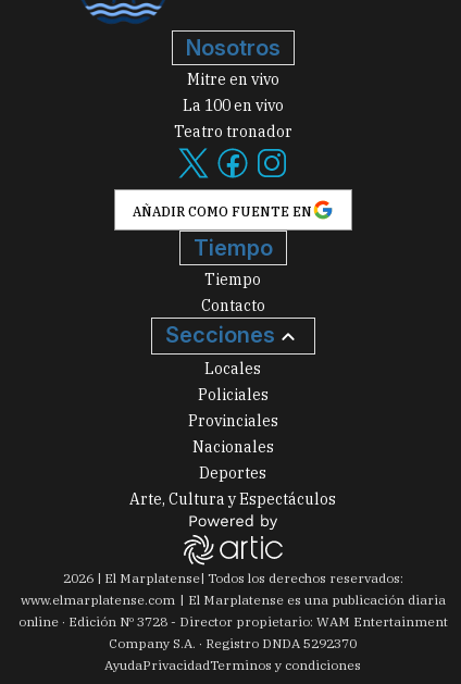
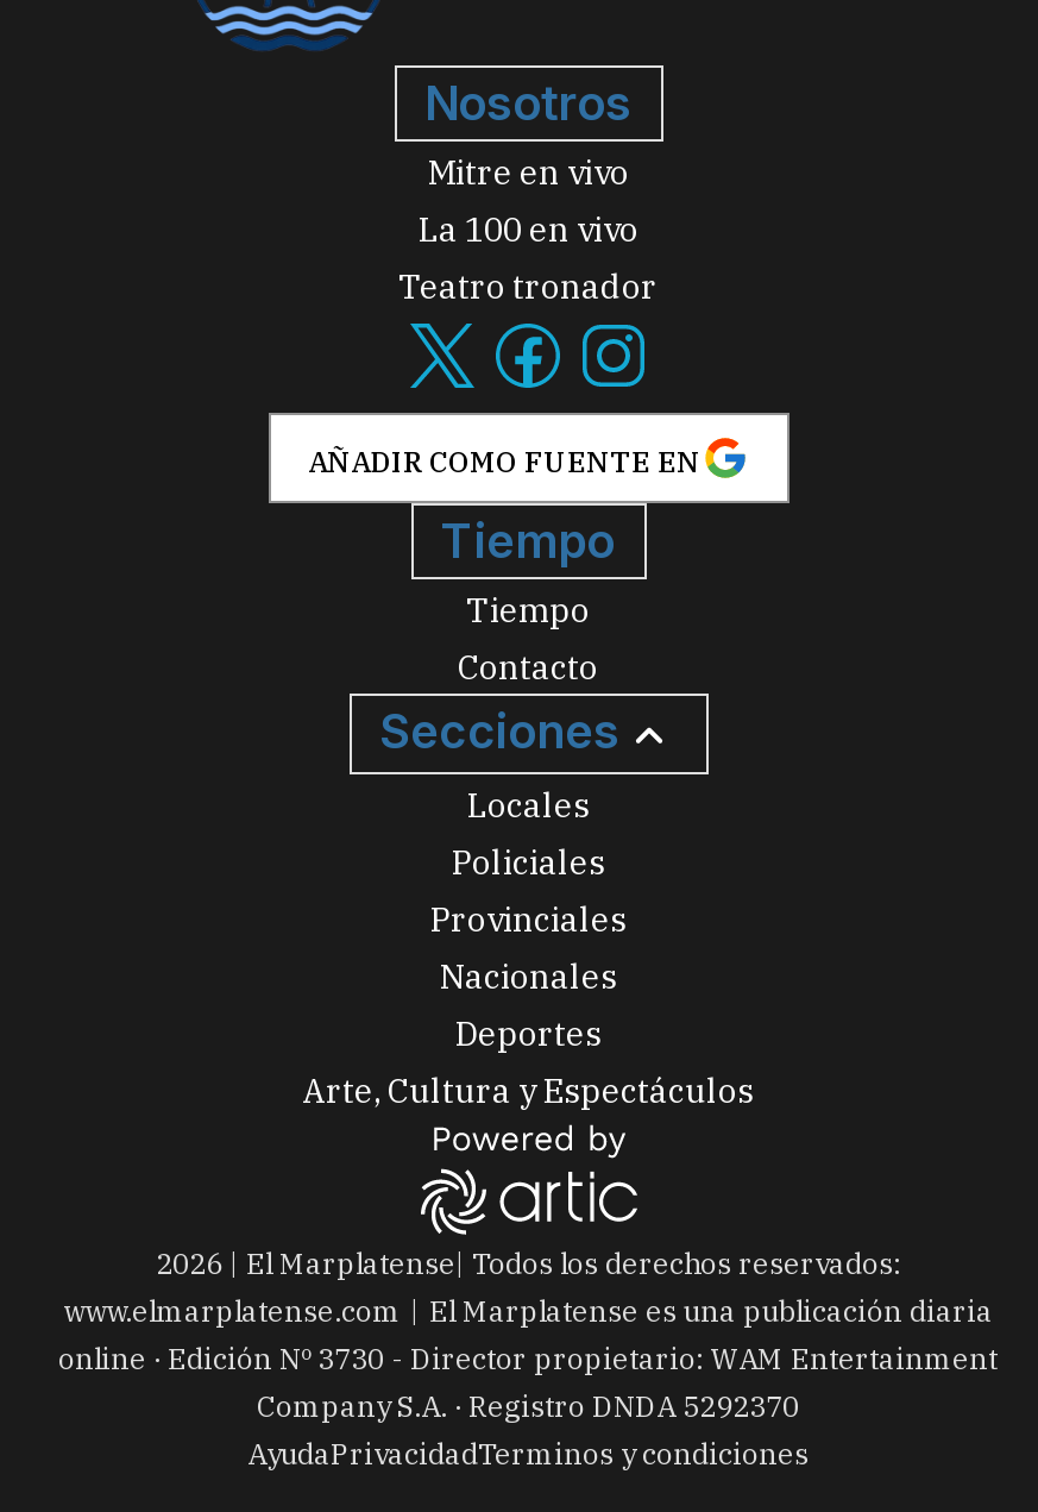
[18,613,447,630] online · Edición Nº 3728 - Director propietario: WAM Entertainment -> [58,1342,998,1378] online · Edición Nº 3730 - Director propietario: WAM Entertainment

